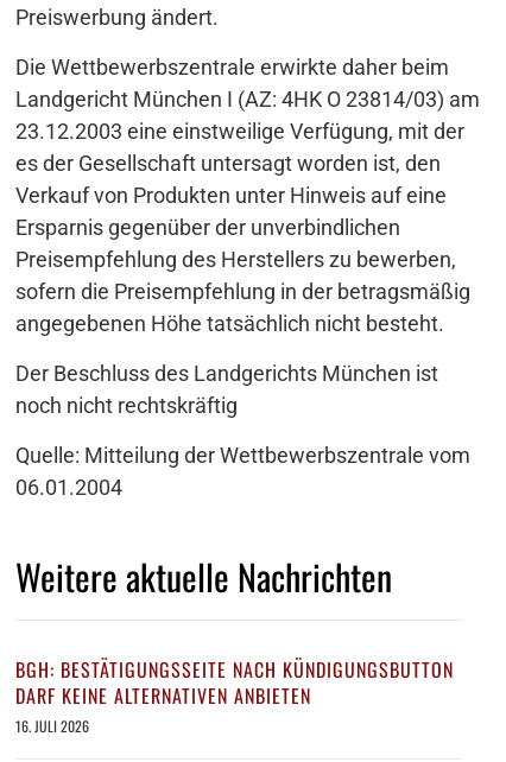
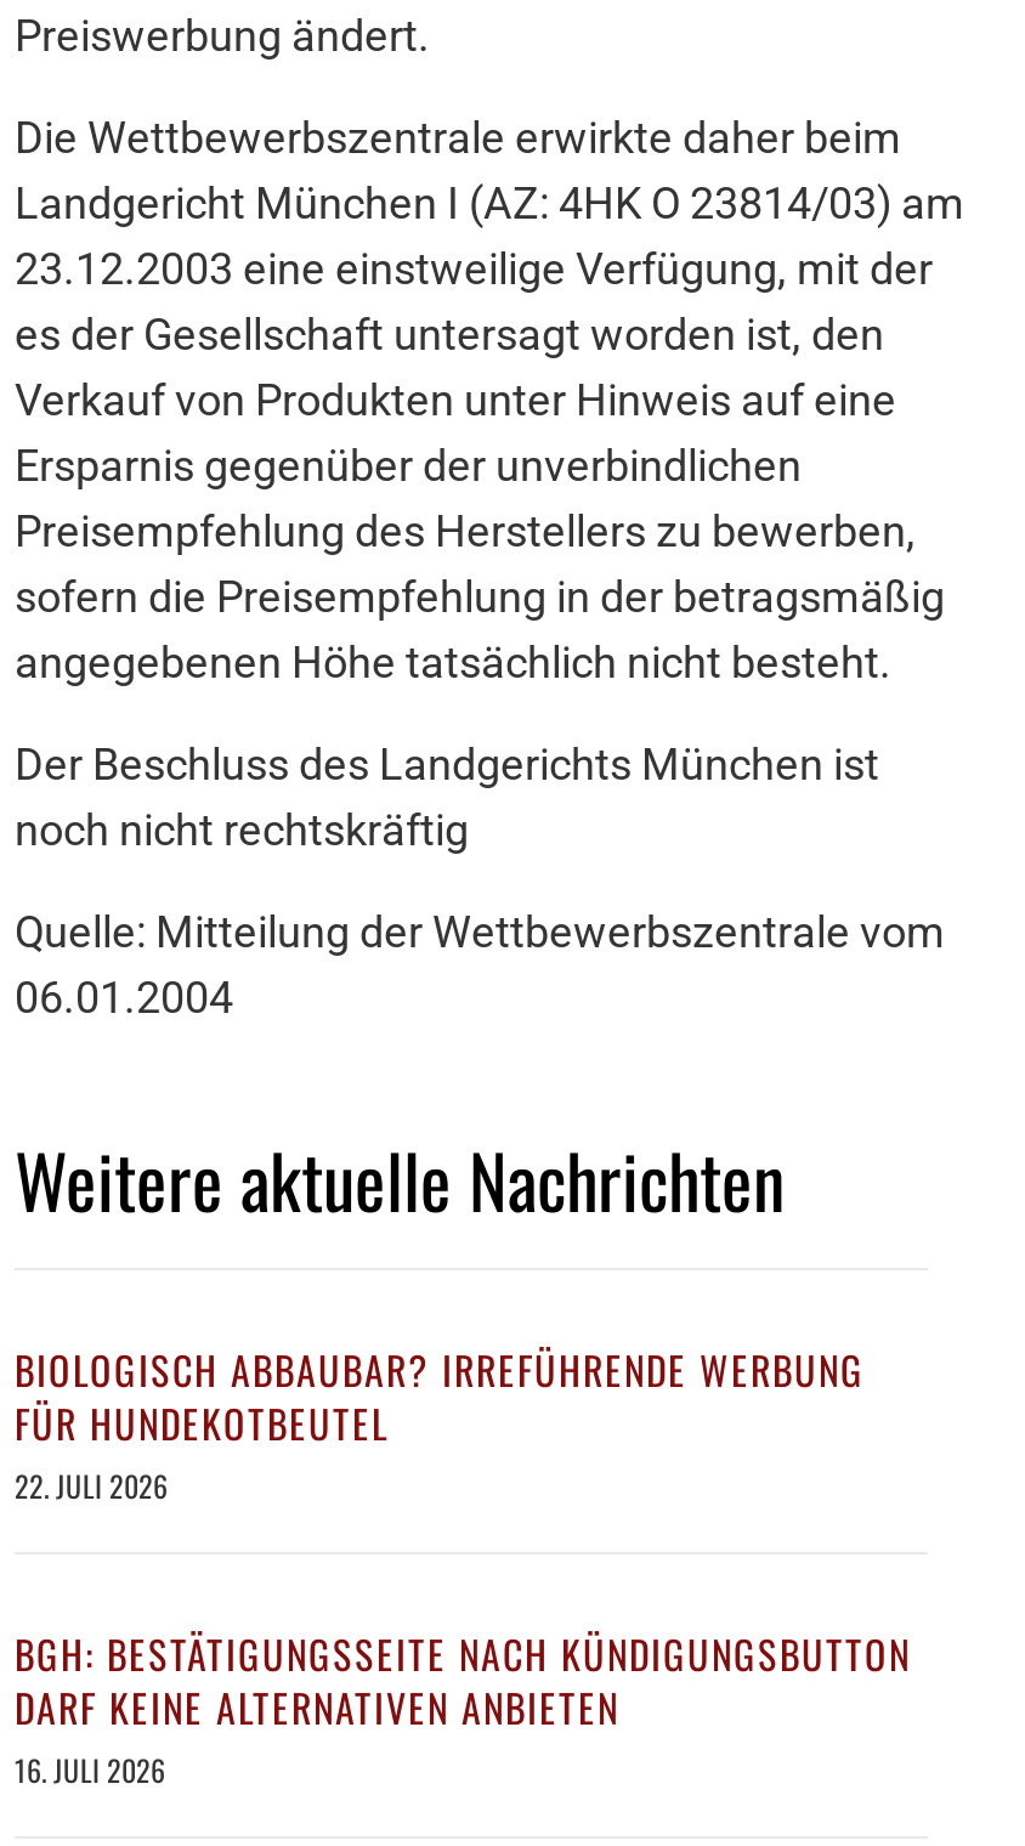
none -> [15,1342,865,1507] BIOLOGISCH ABBAUBAR? IRREFÜHRENDE WERBUNG | FÜR HUNDEKOTBEUTEL | 22. JULI 2026

